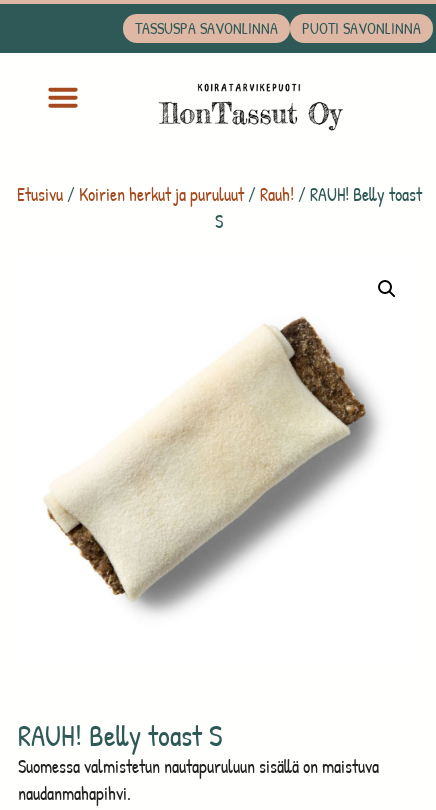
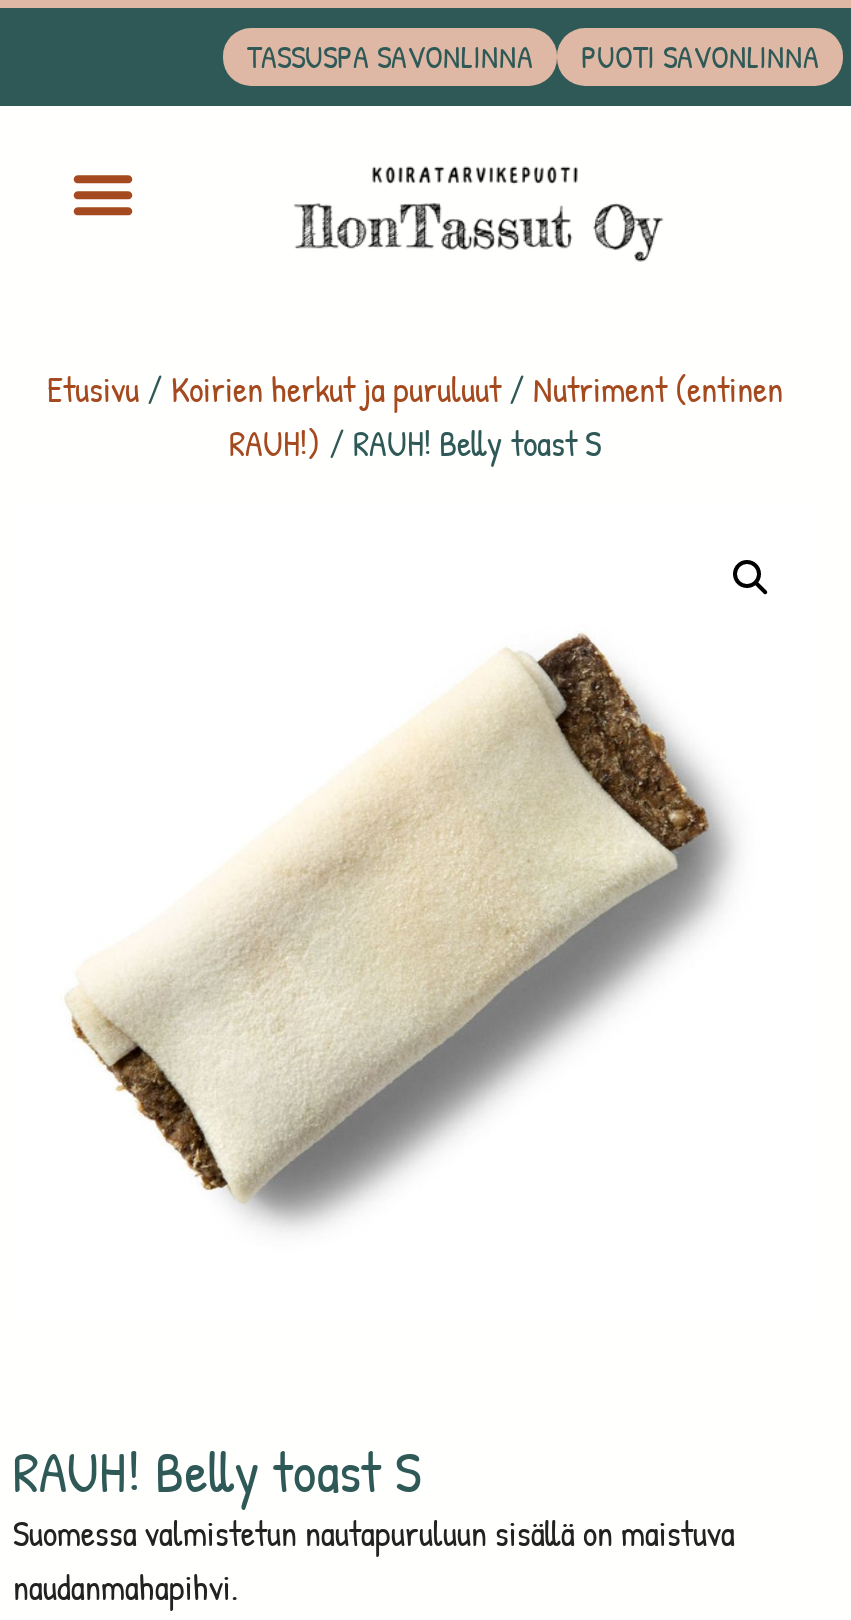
[16,182,421,234] Etusivu / Koirien herkut ja puruluut / Rauh! / RAUH! Belly toast | S -> [47,363,783,467] Etusivu / Koirien herkut ja puruluut / Nutriment (entinen | RAUH!) / RAUH! Belly toast S

